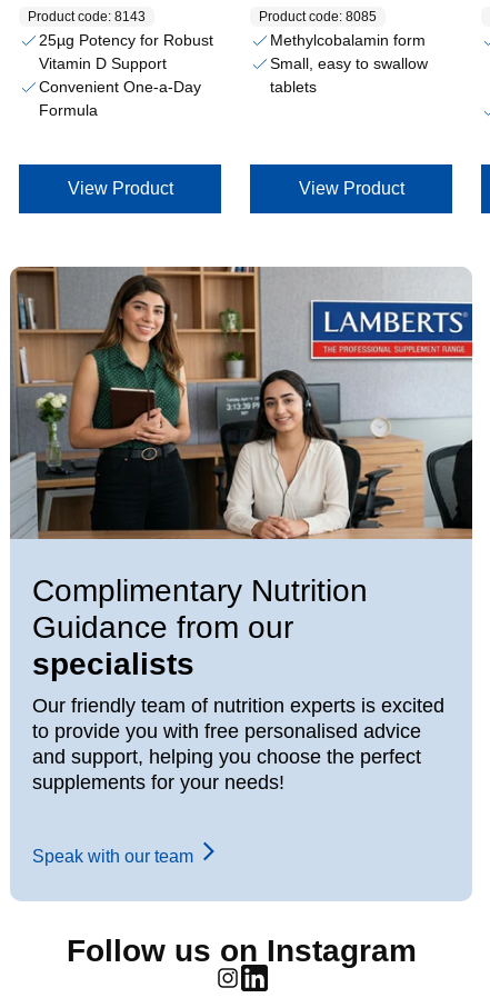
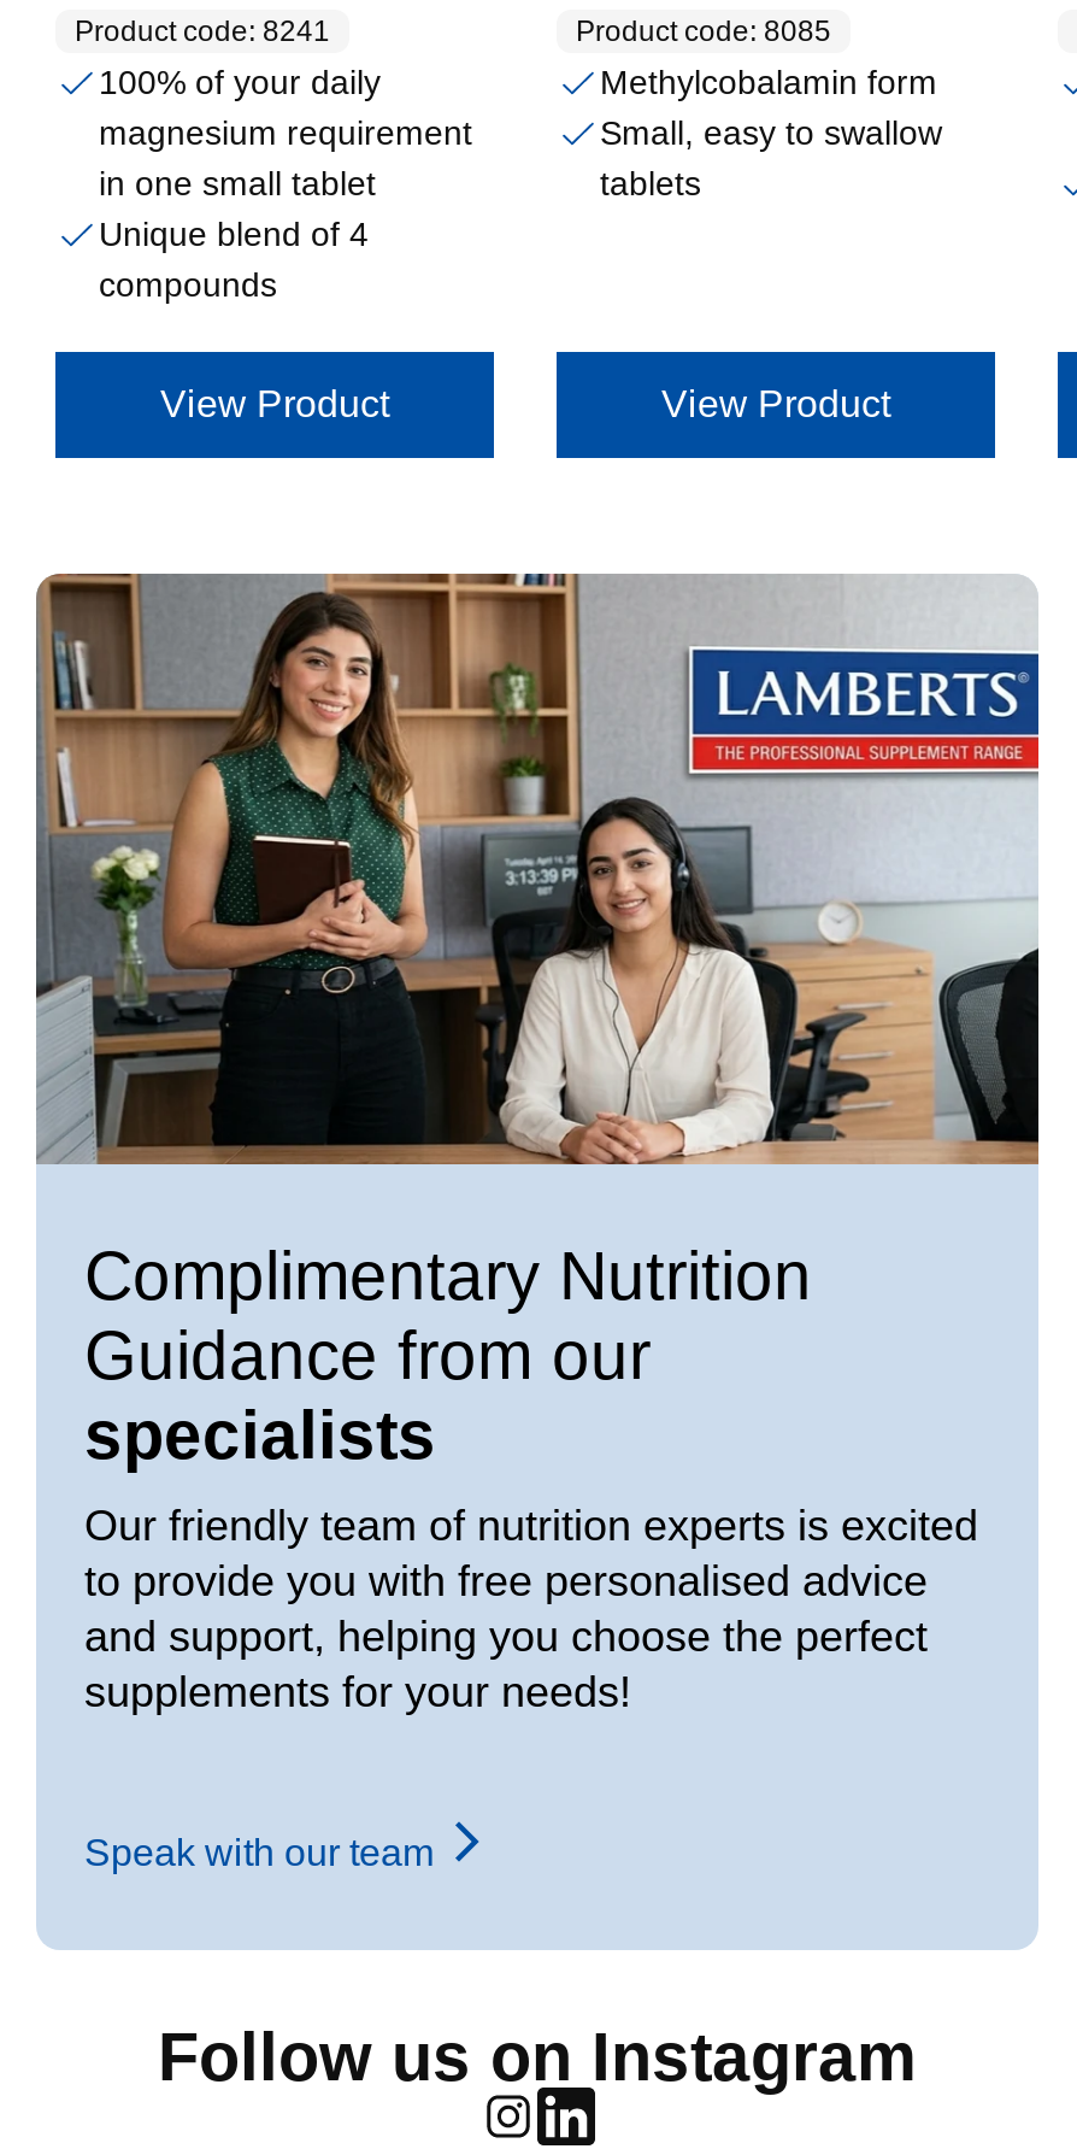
[28,8,213,118] Product code: 8143 | 25µg Potency for Robust | Vitamin D Support | Convenient One-a-Day | Formula -> [75,13,472,303] Product code: 8241 | 100% of your daily | magnesium requirement | in one small tablet | Unique blend of 4 | compounds

